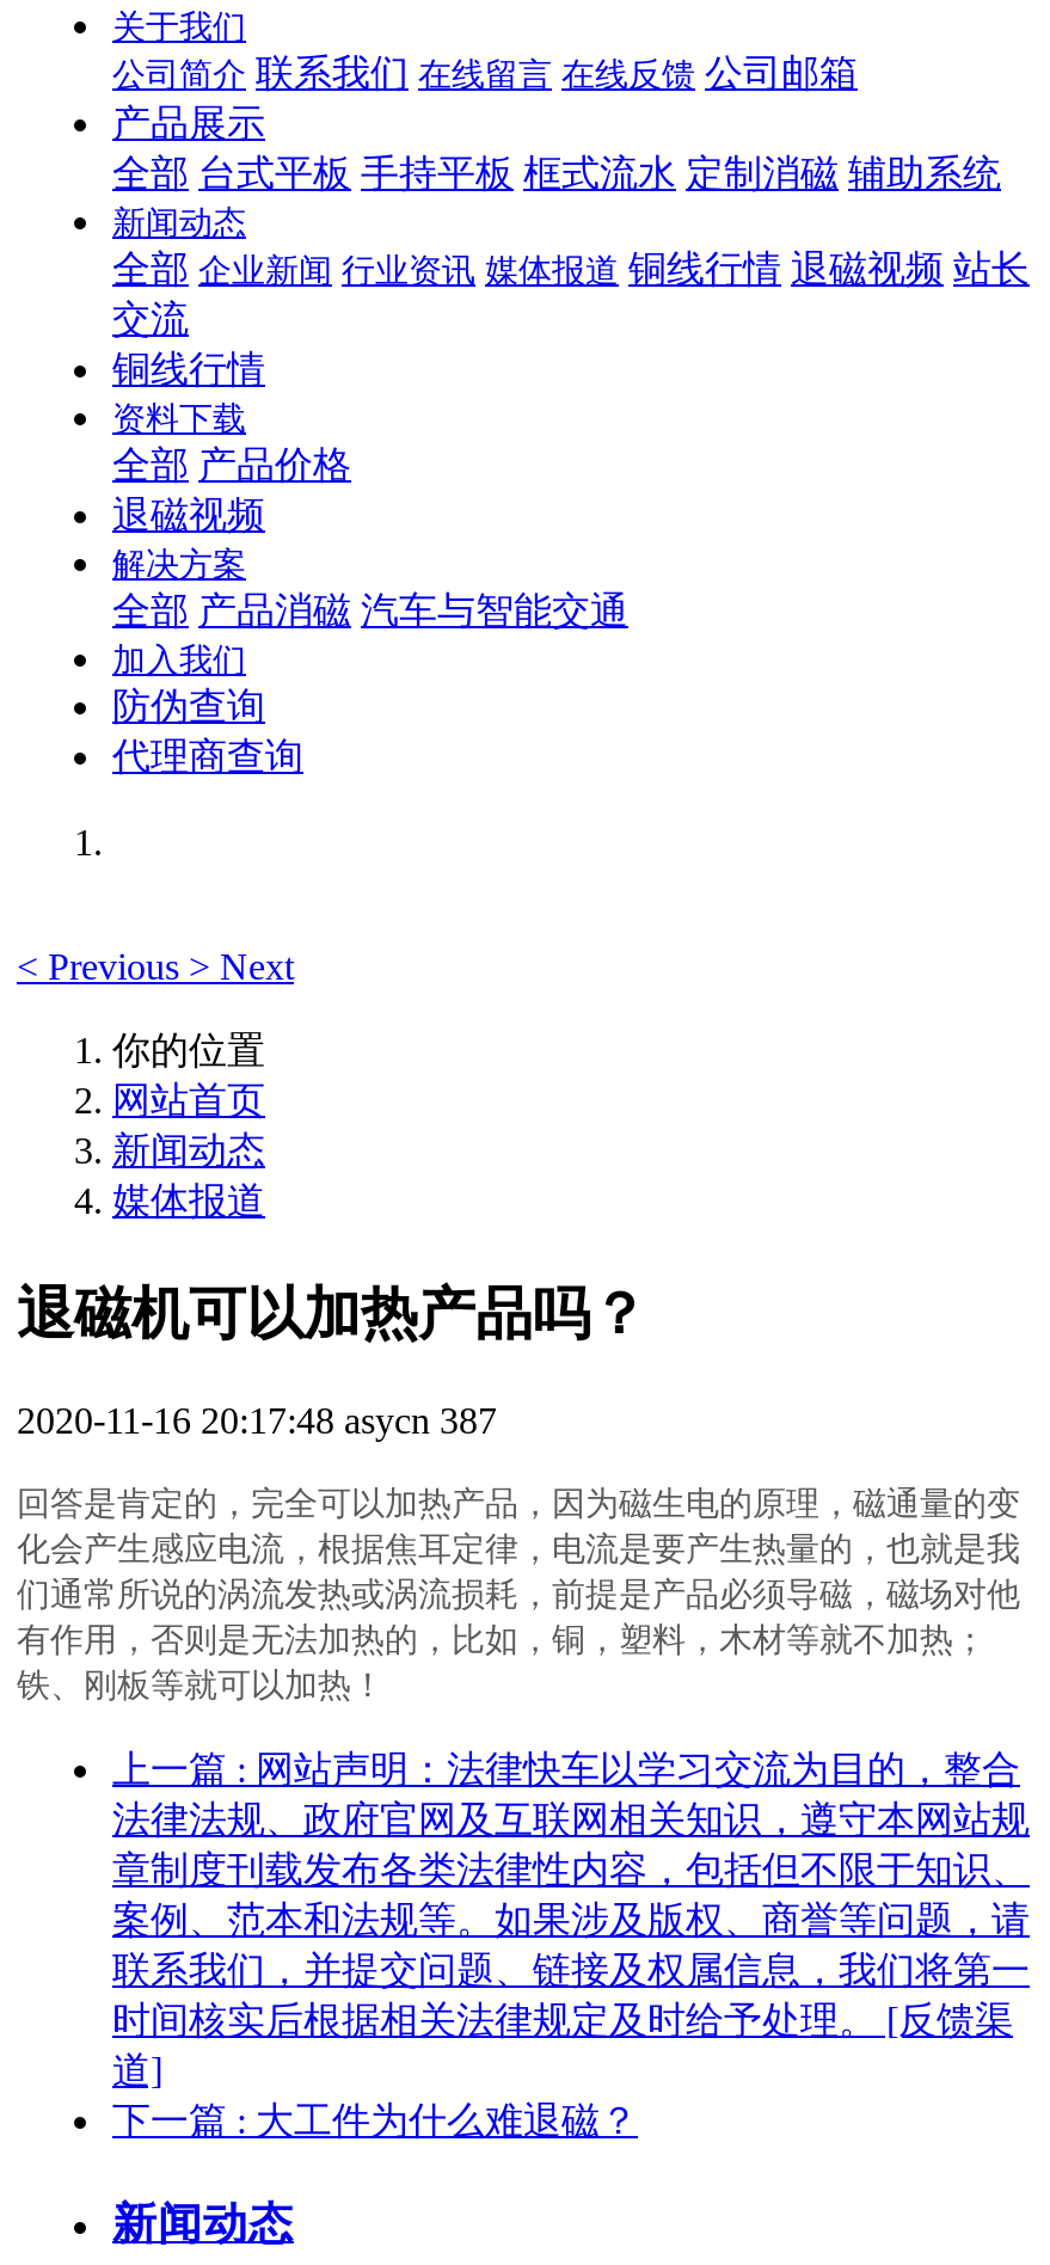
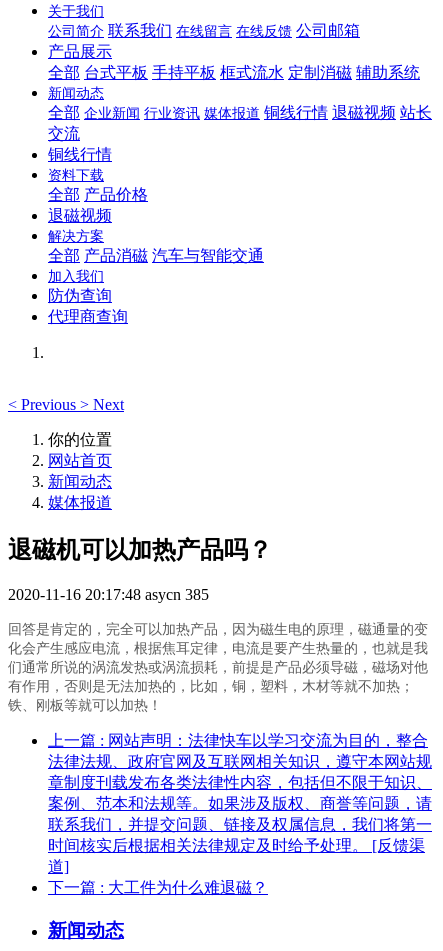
[17,1400,497,1440] 2020-11-16 20:17:48 asycn 387 -> [8,586,209,603] 2020-11-16 20:17:48 asycn 385

